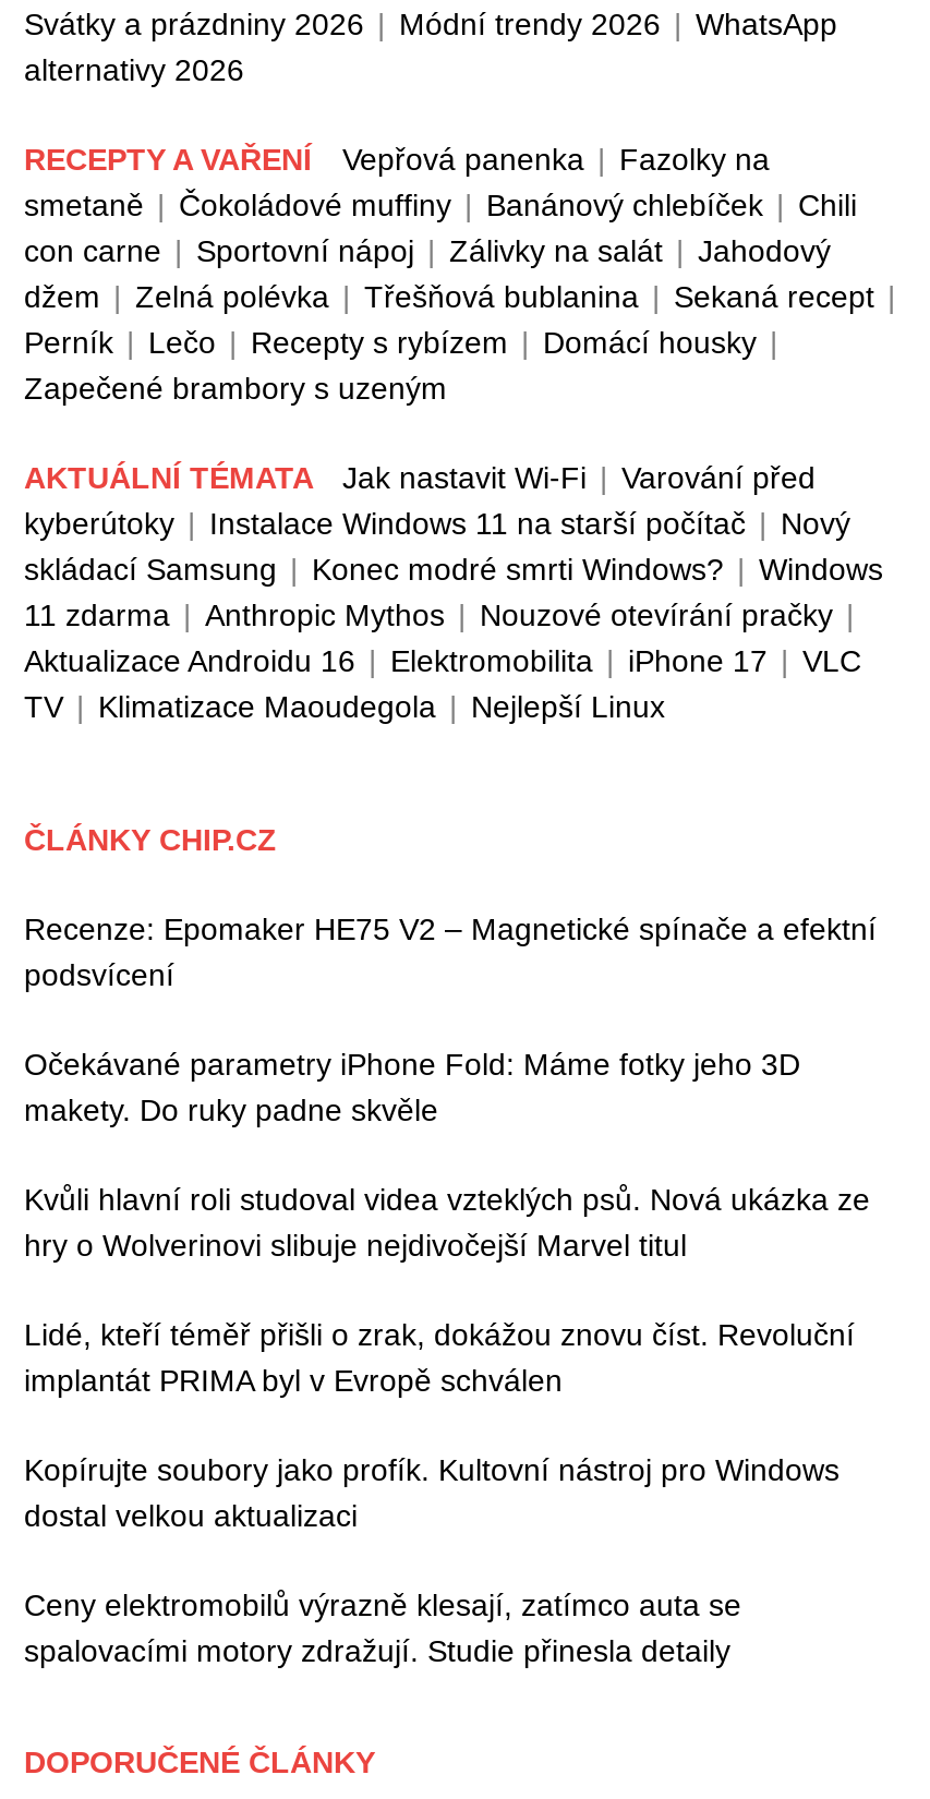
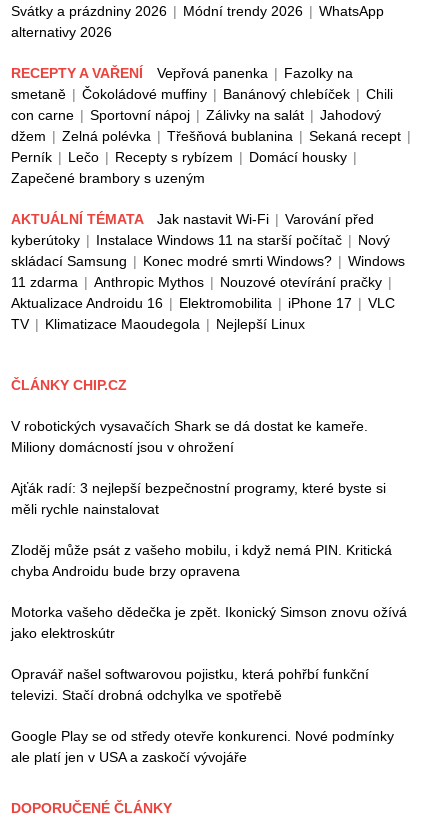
[24,912,877,993] Recenze: Epomaker HE75 V2 – Magnetické spínače a efektní | podsvícení -> [11,418,368,455] V robotických vysavačích Shark se dá dostat ke kameře. | Miliony domácností jsou v ohrožení
[24,1047,800,1128] Očekávané parametry iPhone Fold: Máme fotky jeho 3D | makety. Do ruky padne skvěle -> [11,480,386,517] Ajťák radí: 3 nejlepší bezpečnostní programy, které byste si | měli rychle nainstalovat
[24,1182,870,1263] Kvůli hlavní roli studoval videa vzteklých psů. Nová ukázka ze | hry o Wolverinovi slibuje nejdivočejší Marvel titul -> [11,542,392,579] Zloděj může psát z vašeho mobilu, i když nemá PIN. Kritická | chyba Androidu bude brzy opravena
[24,1318,855,1398] Lidé, kteří téměř přišli o zrak, dokážou znovu číst. Revoluční | implantát PRIMA byl v Evropě schválen -> [11,604,407,641] Motorka vašeho dědečka je zpět. Ikonický Simson znovu ožívá | jako elektroskútr
[24,1453,840,1533] Kopírujte soubory jako profík. Kultovní nástroj pro Windows | dostal velkou aktualizaci -> [11,666,369,703] Opravář našel softwarovou pojistku, která pohřbí funkční | televizi. Stačí drobná odchylka ve spotřebě
[24,1588,741,1669] Ceny elektromobilů výrazně klesají, zatímco auta se | spalovacími motory zdražují. Studie přinesla detaily -> [11,728,394,765] Google Play se od středy otevře konkurenci. Nové podmínky | ale platí jen v USA a zaskočí vývojáře

